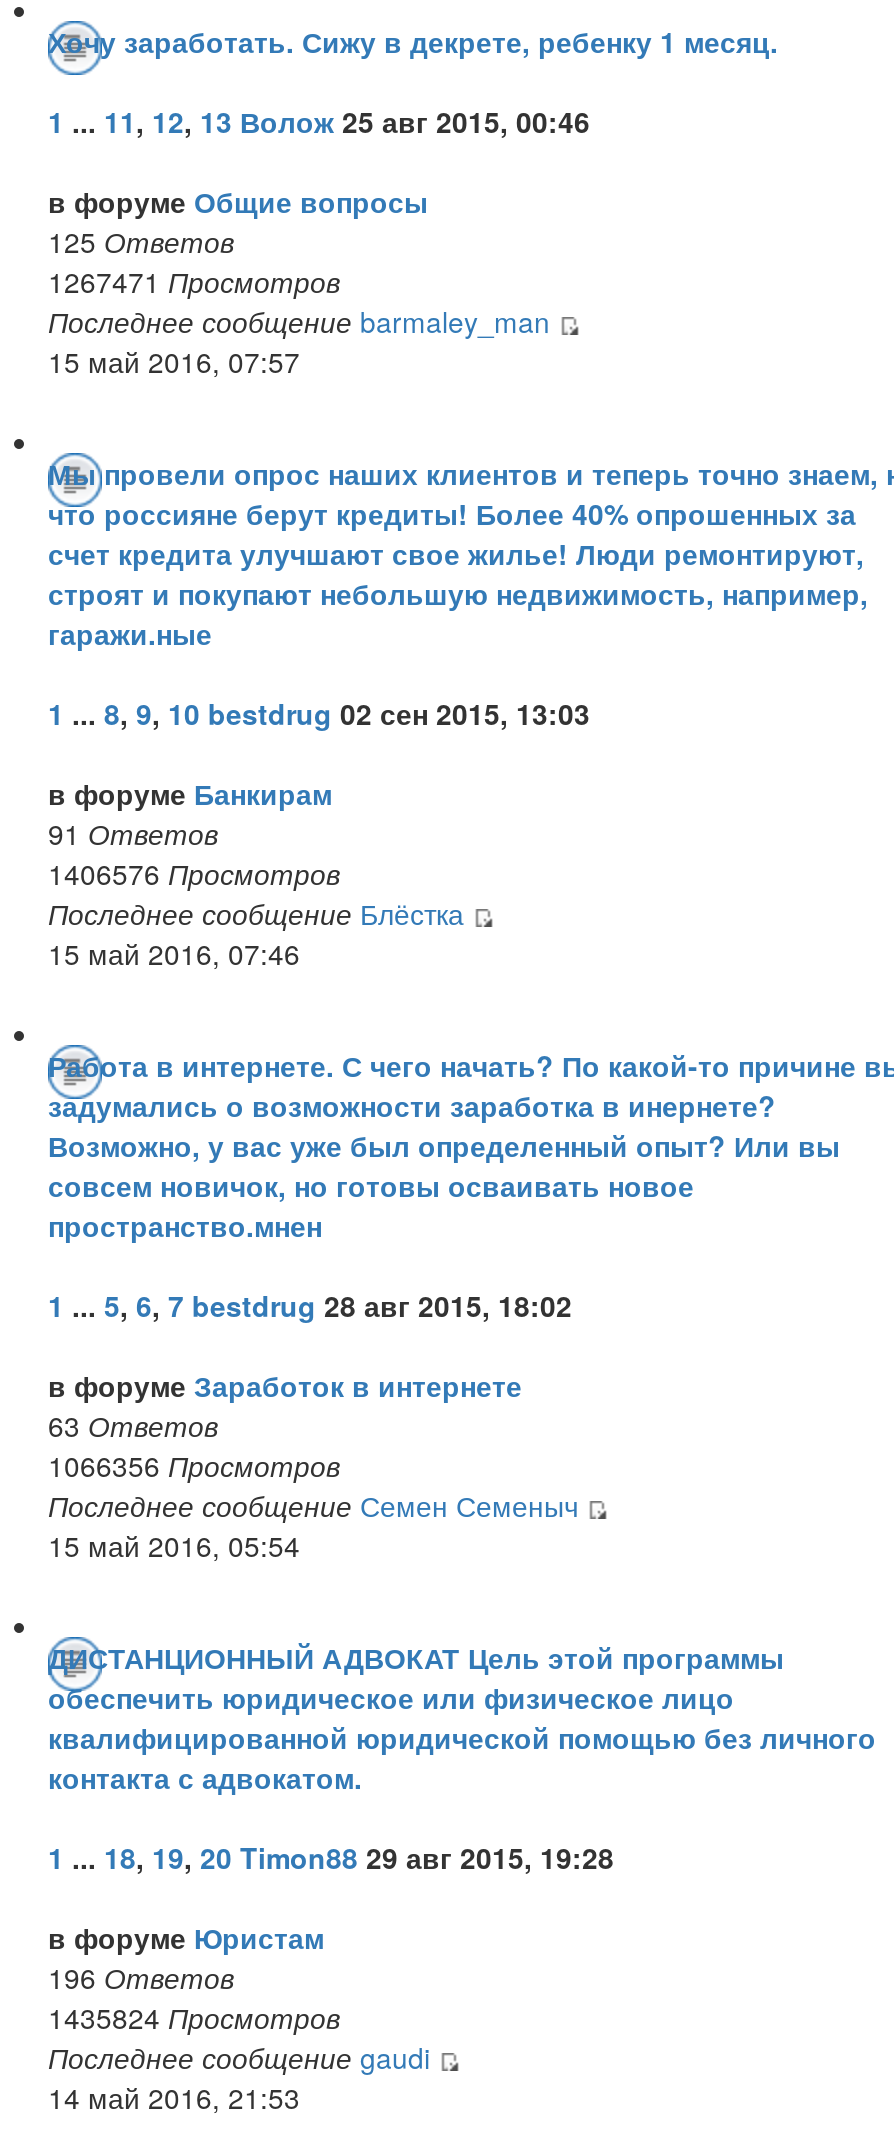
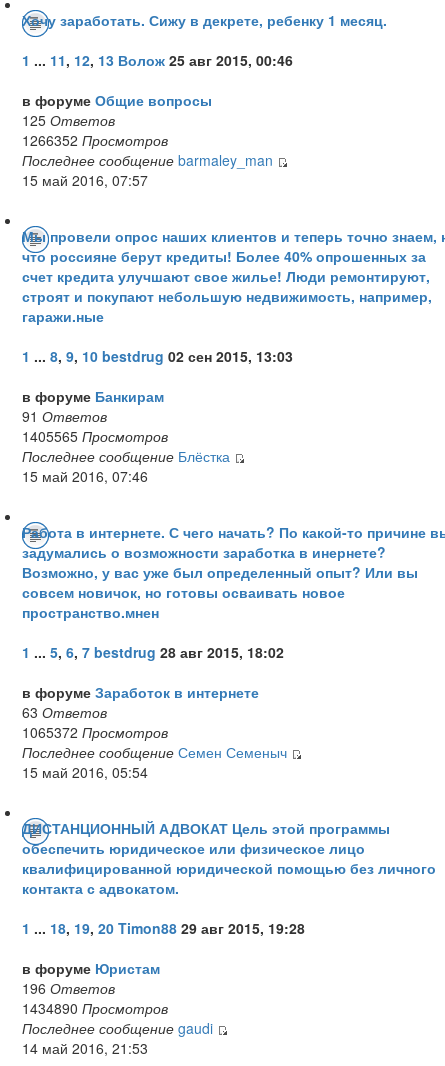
[48,261,340,301] 1267471 Просмотров -> [22,130,168,150] 1266352 Просмотров
[48,853,340,893] 1406576 Просмотров -> [22,426,168,446] 1405565 Просмотров
[48,1445,340,1485] 1066356 Просмотров -> [22,722,168,742] 1065372 Просмотров
[48,1997,340,2037] 1435824 Просмотров -> [22,998,168,1018] 1434890 Просмотров

